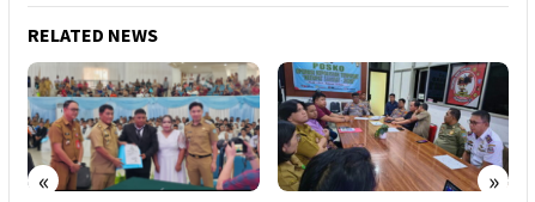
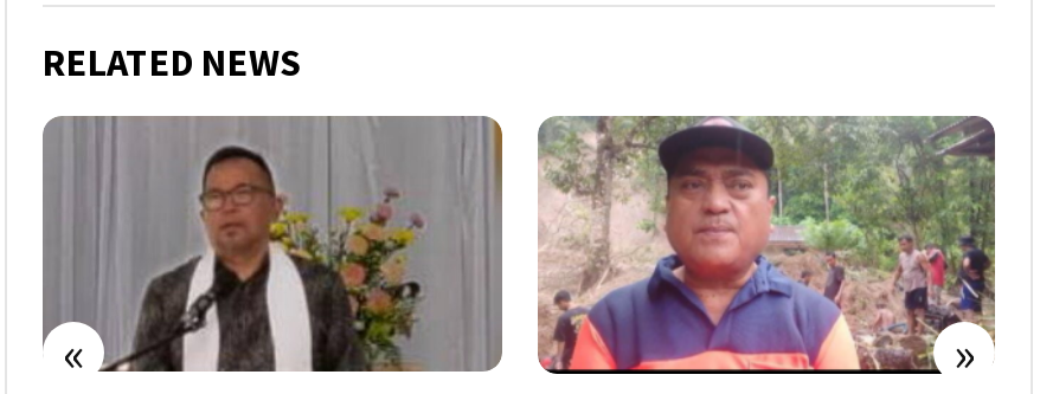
[26,62,260,192] [image] -> [43,116,502,376] [image]
[276,61,510,192] [image] -> [538,114,997,379] [image]

